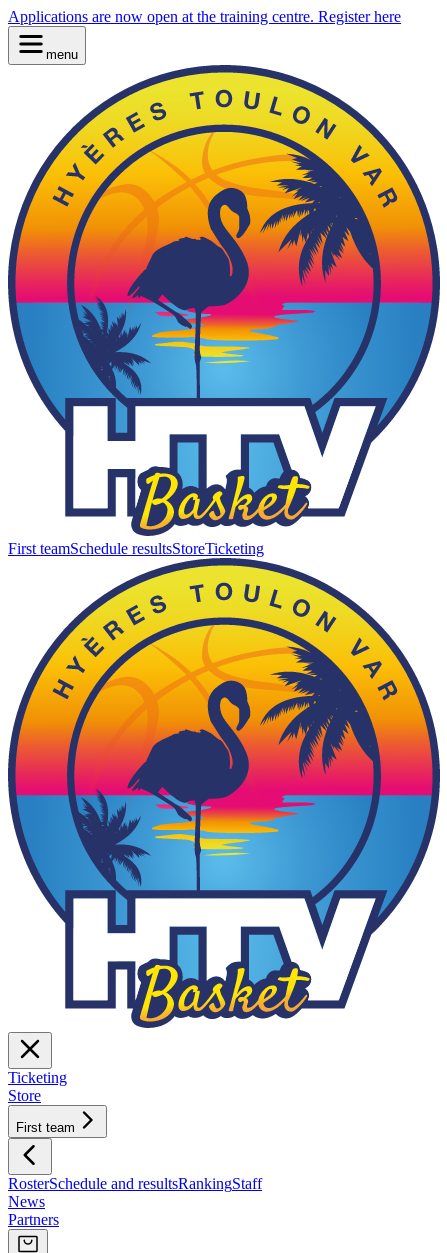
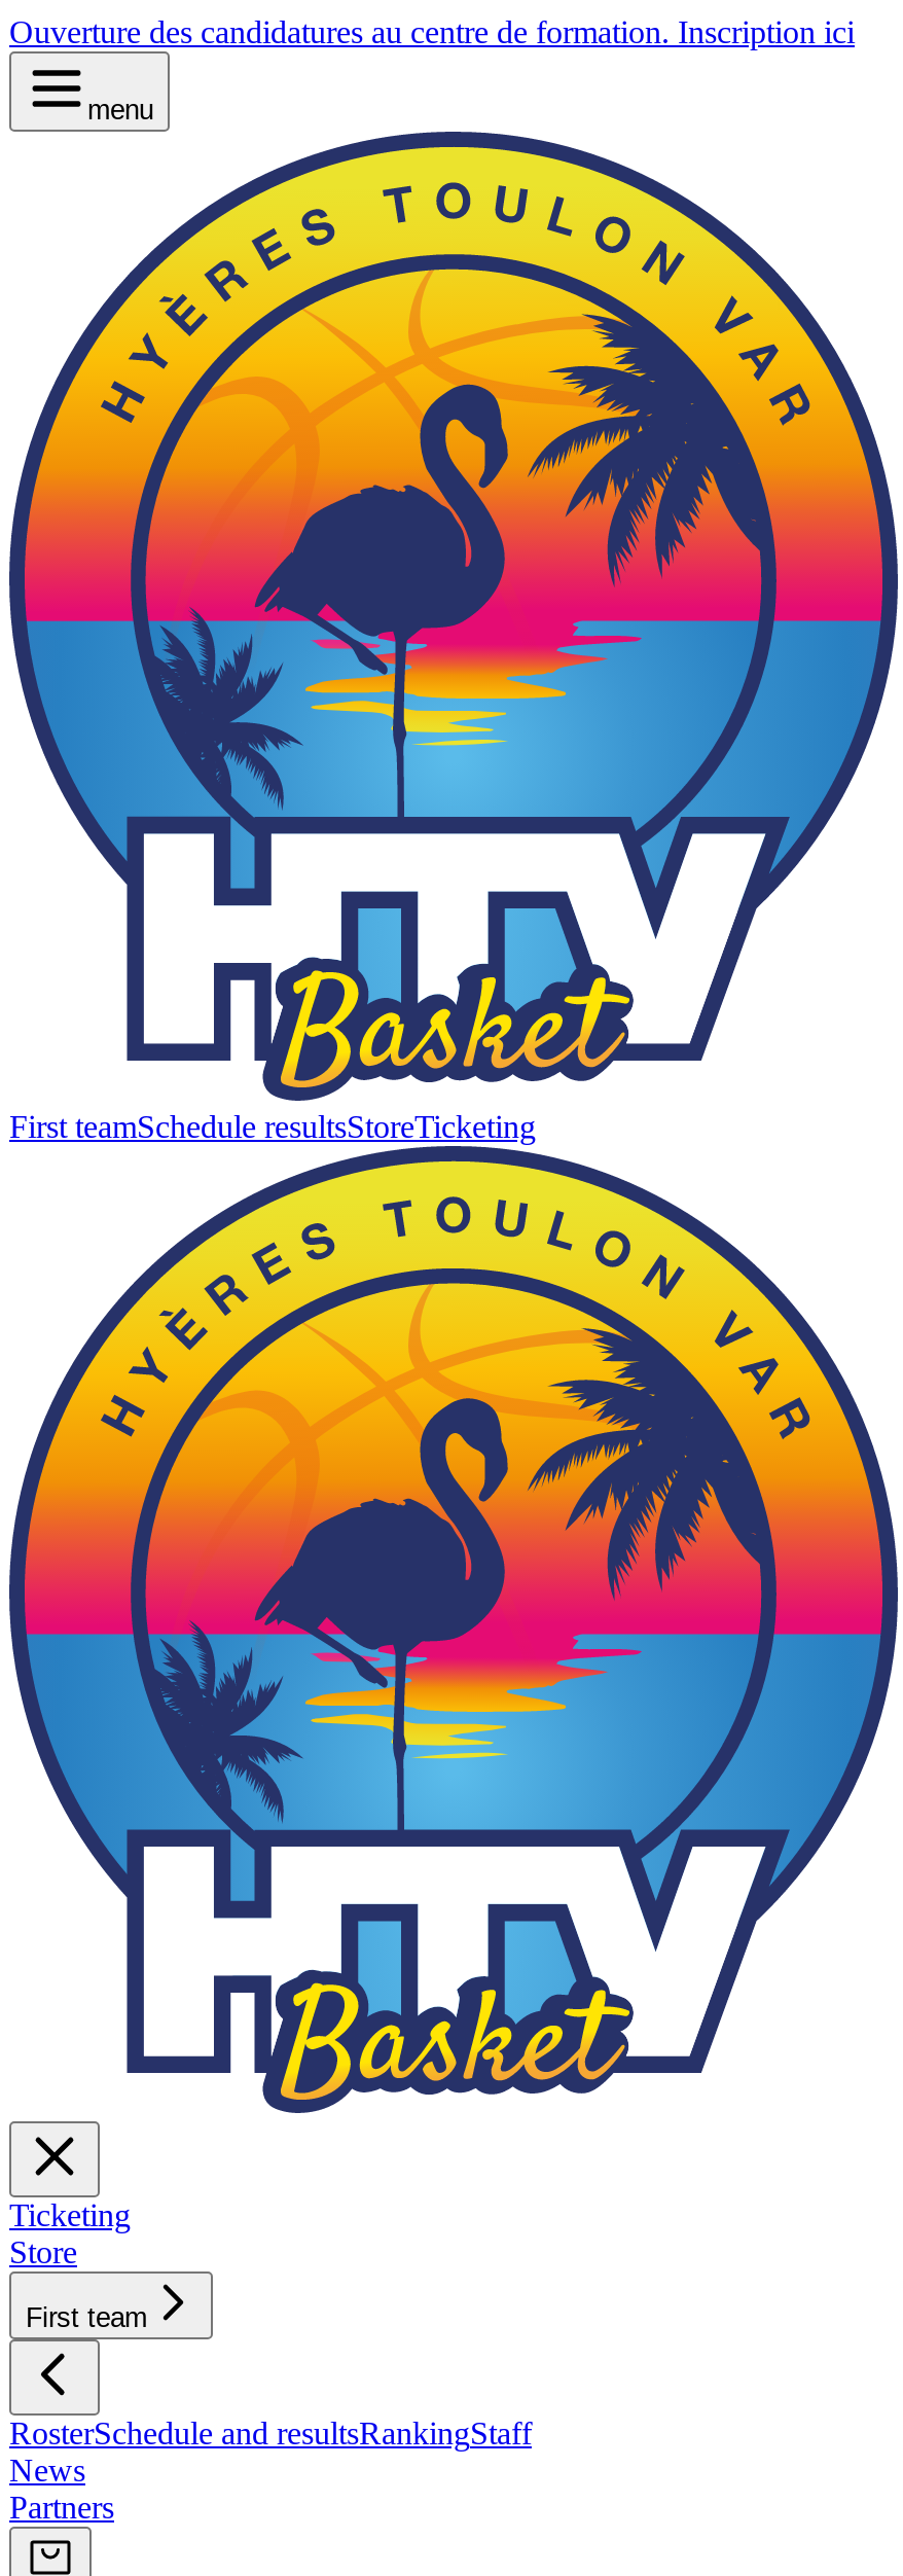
[8,8,401,25] Applications are now open at the training centre. Register here -> [9,14,855,49] Ouverture des candidatures au centre de formation. Inscription ici

